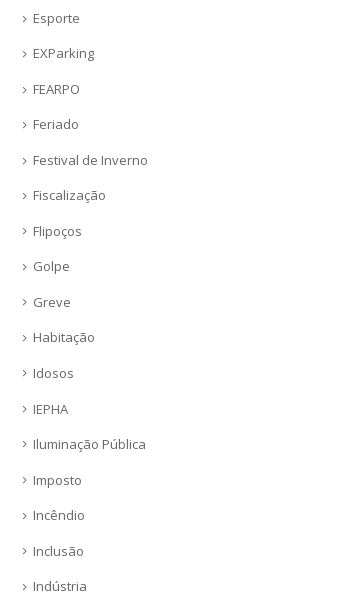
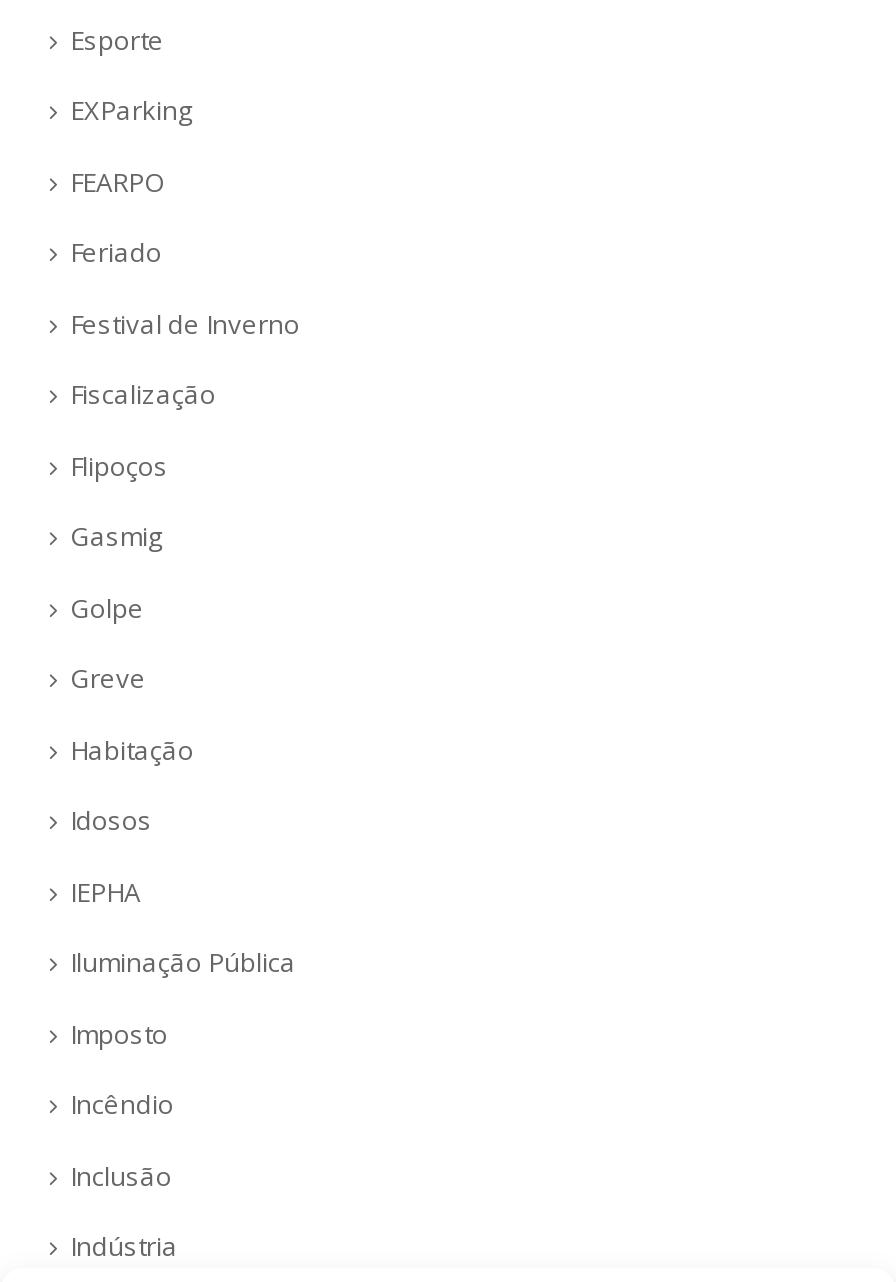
none -> [70,518,162,554] Gasmig

